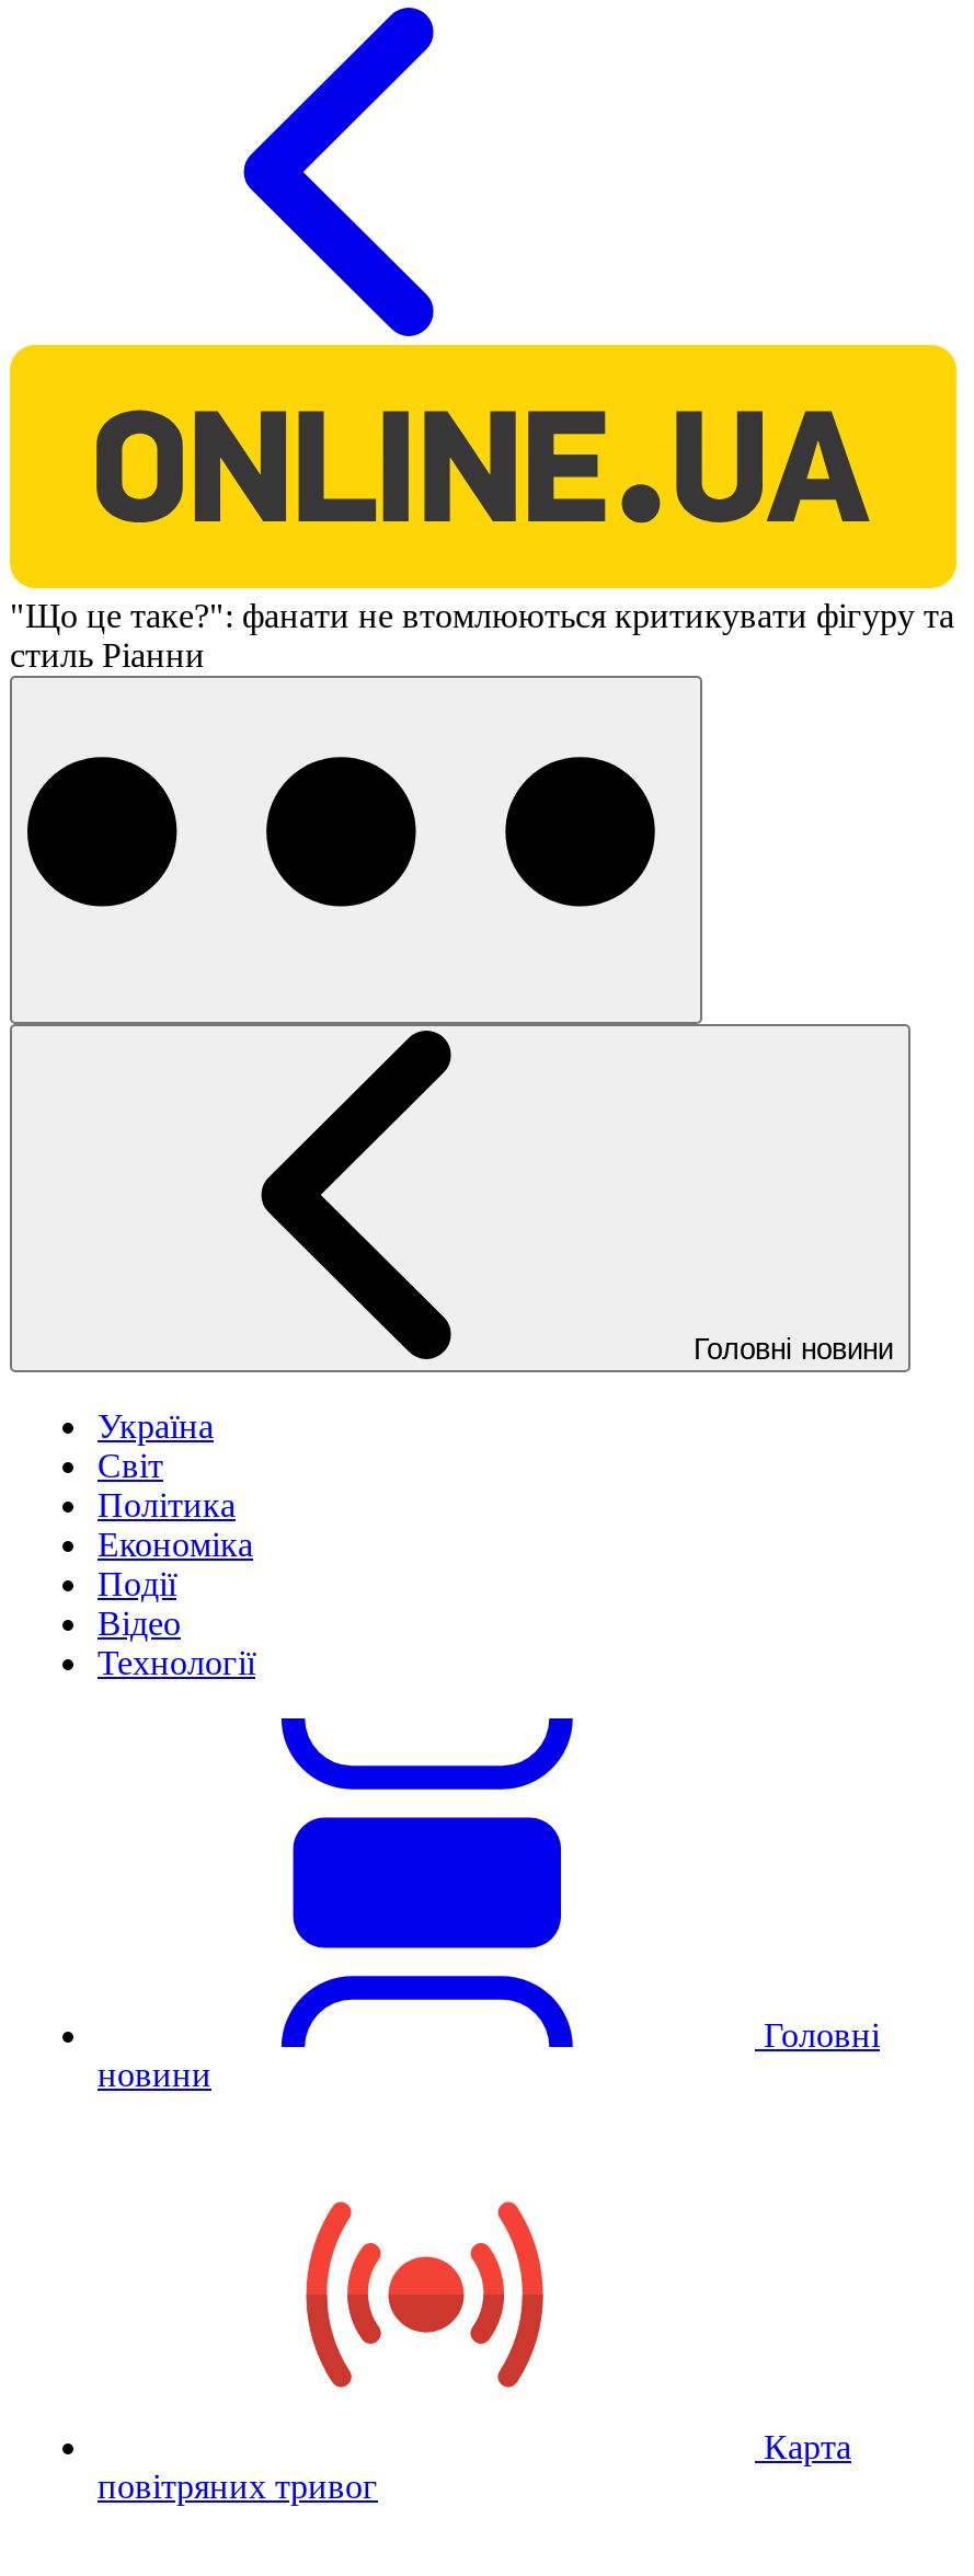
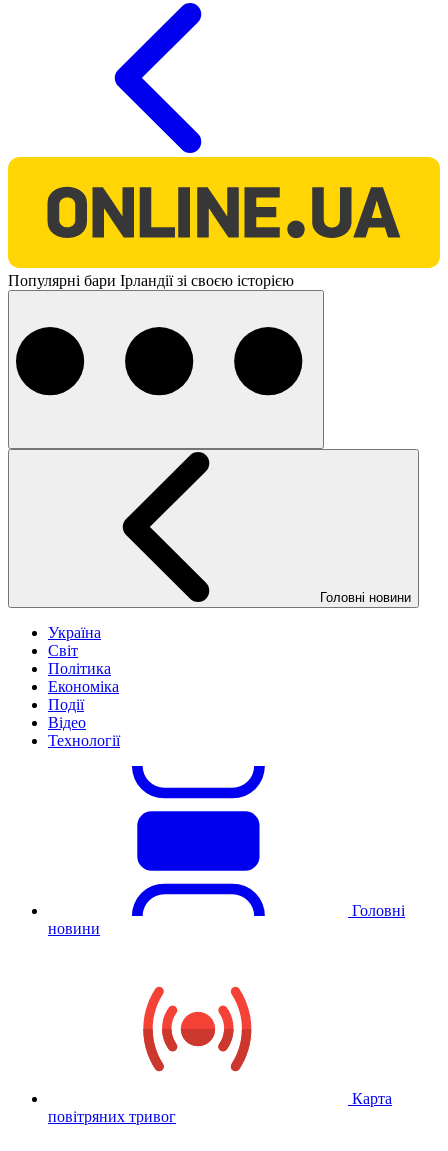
[10,597,954,674] "Що це таке?": фанати не втомлюються критикувати фігуру та | стиль Ріанни -> [8,272,294,289] Популярні бари Ірландії зі своєю історією

